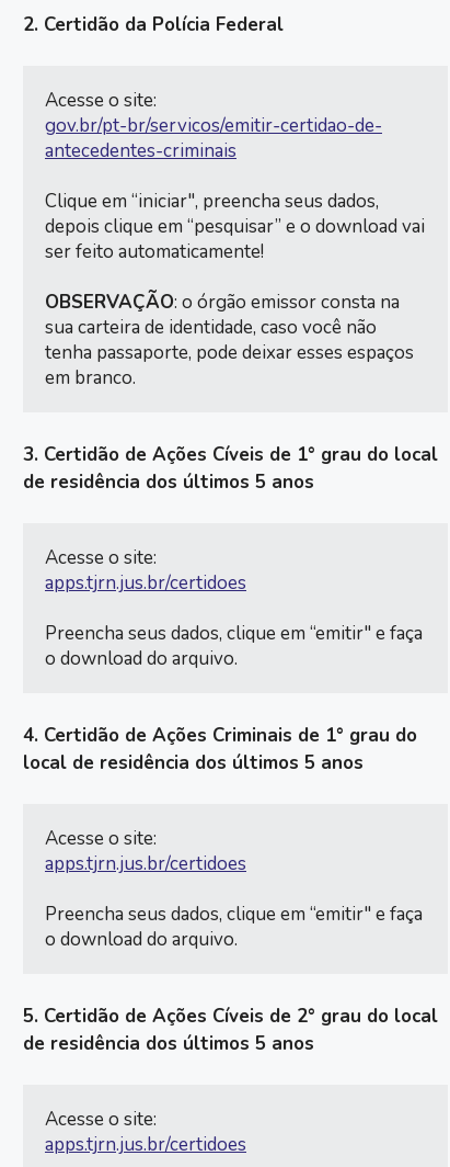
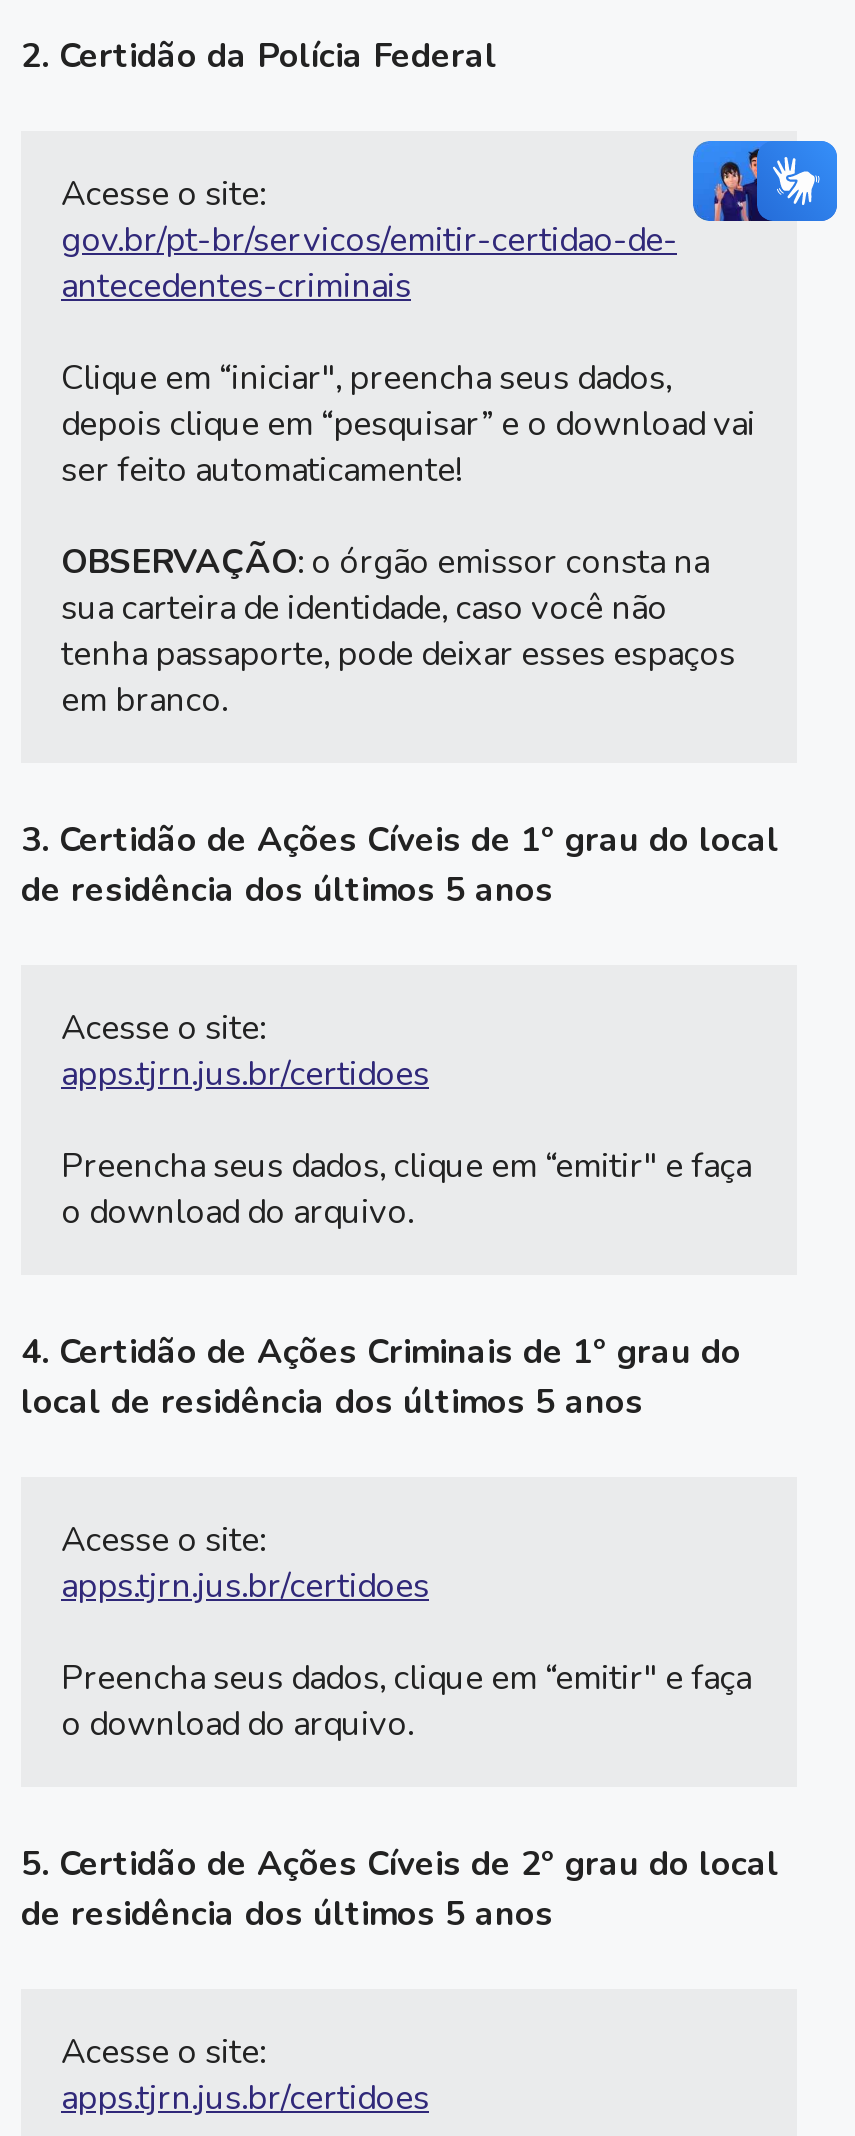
none -> [691,139,839,223] [image]

